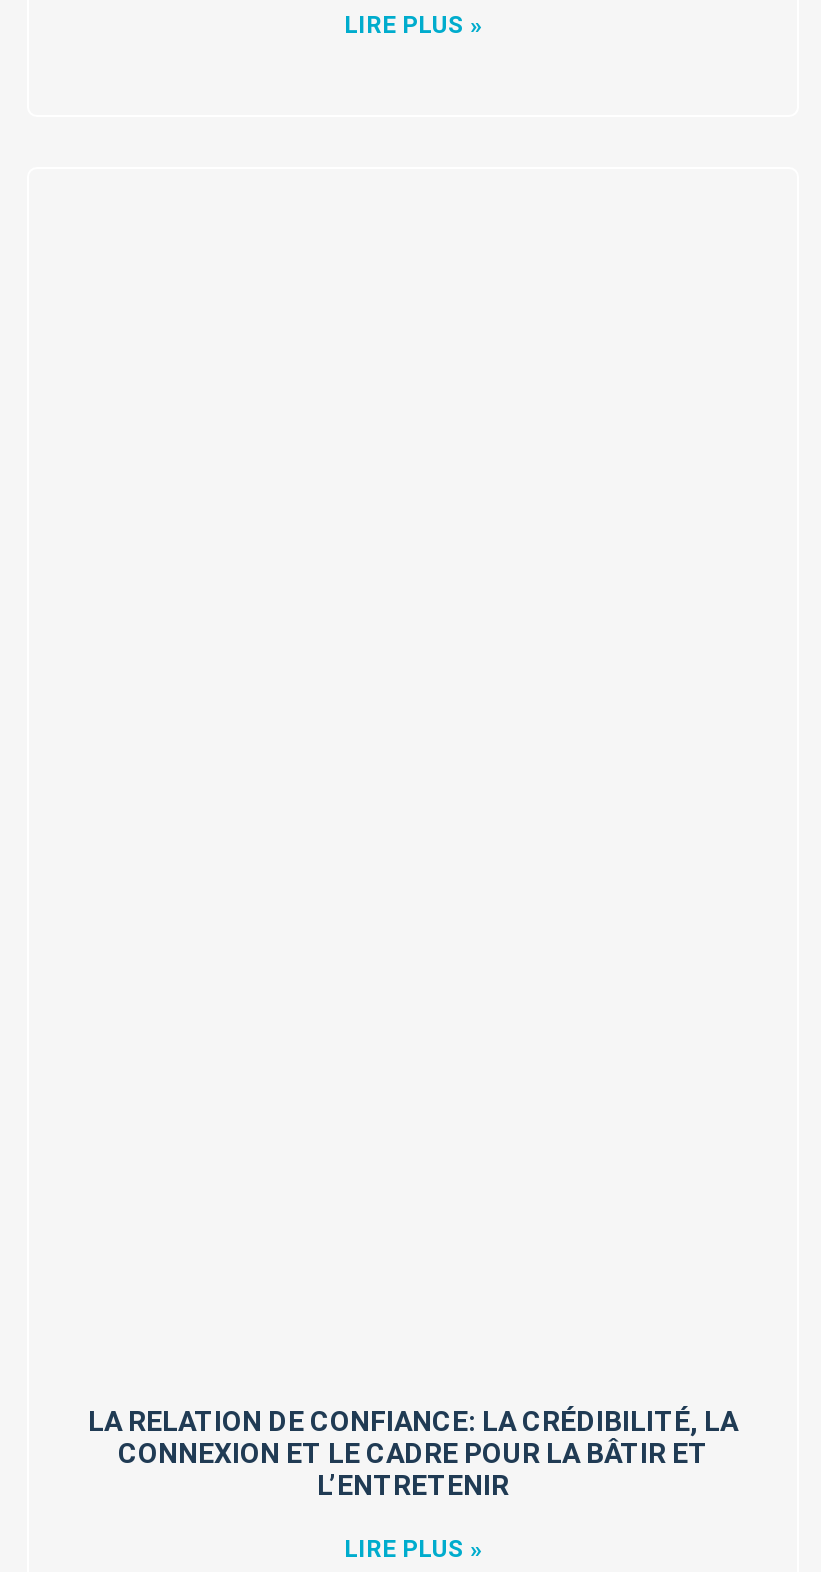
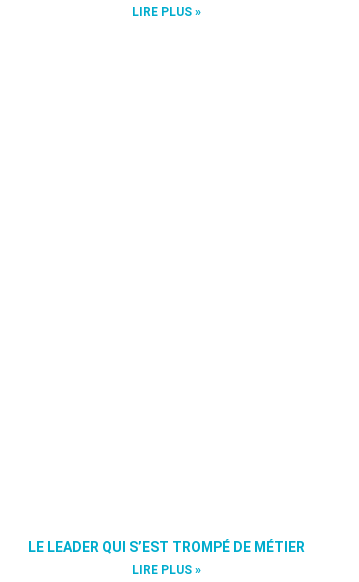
[88,1405,738,1501] LA RELATION DE CONFIANCE: LA CRÉDIBILITÉ, LA | CONNEXION ET LE CADRE POUR LA BÂTIR ET | L’ENTRETENIR -> [27,539,304,555] LE LEADER QUI S’EST TROMPÉ DE MÉTIER

